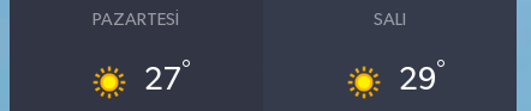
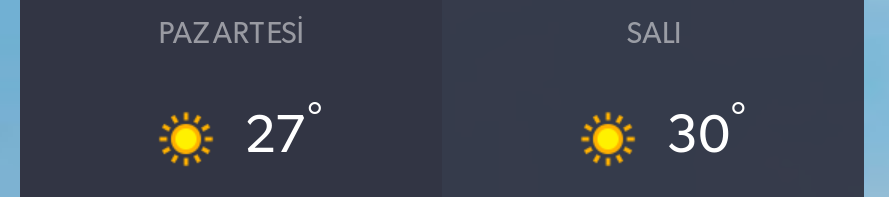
[392,58,445,96] 29° -> [656,99,746,163] 30°

